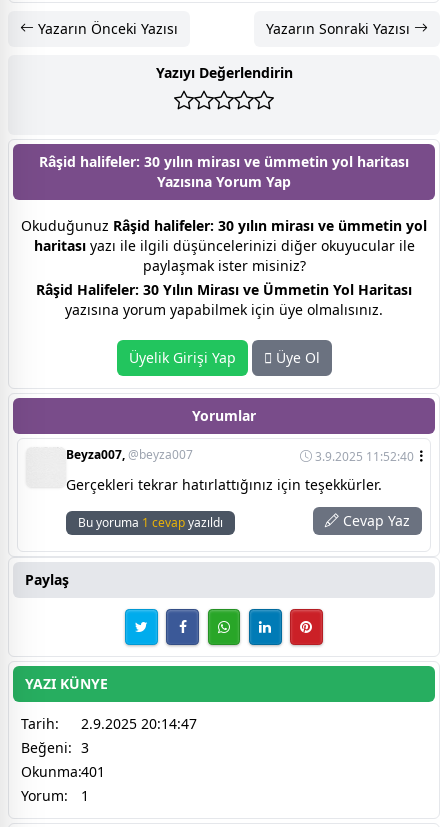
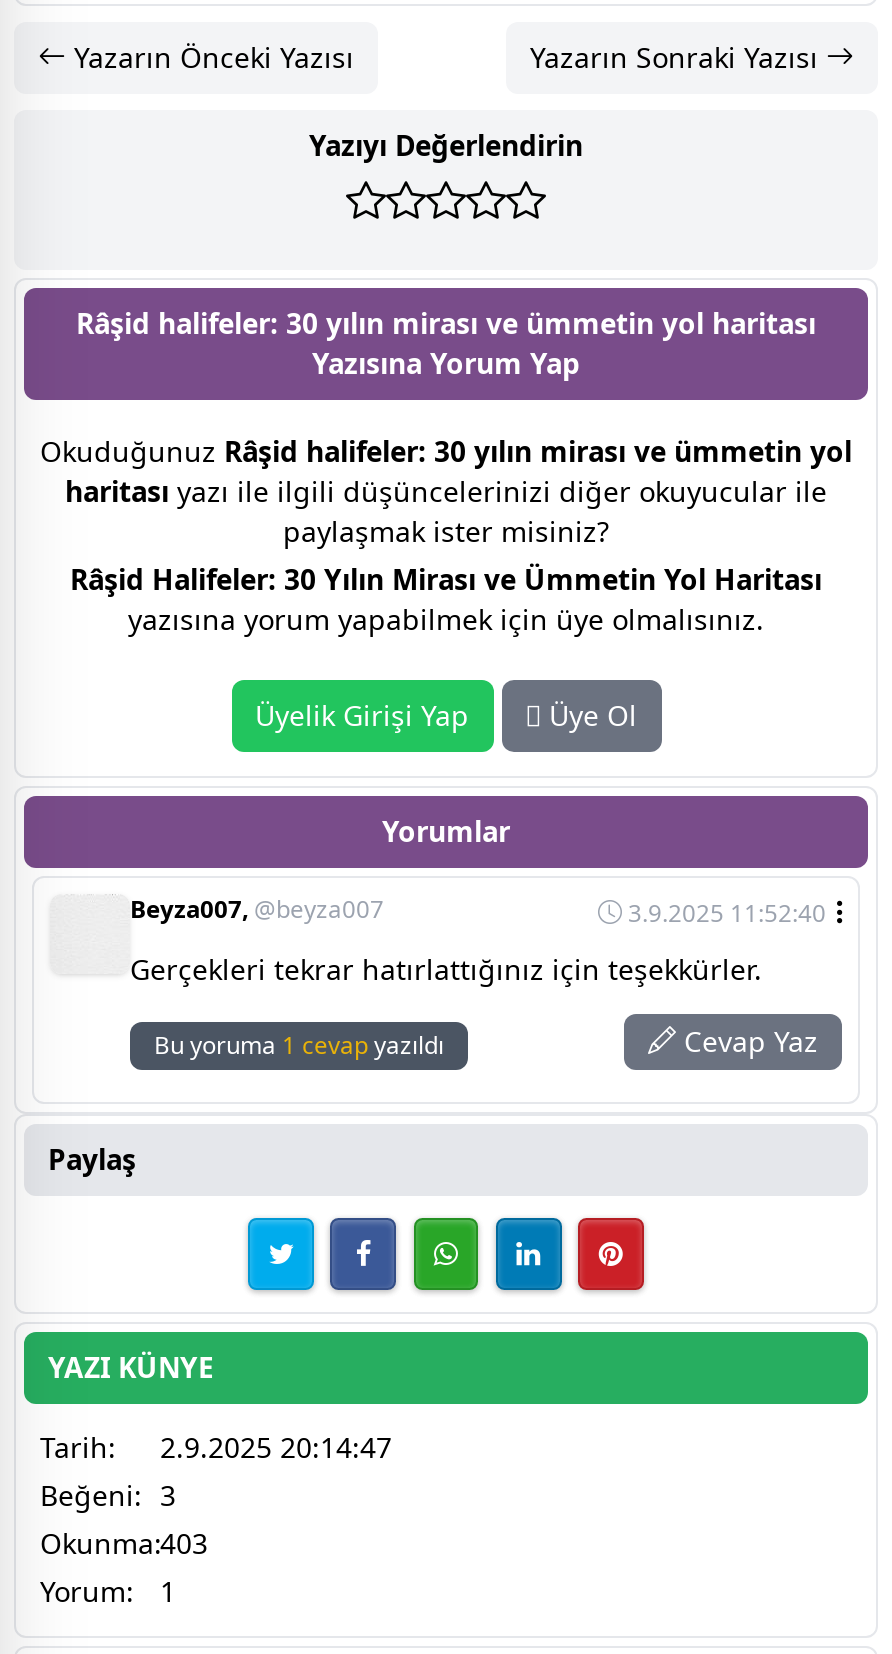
[21,761,105,780] Okunma:401 -> [40,1523,208,1561] Okunma:403

